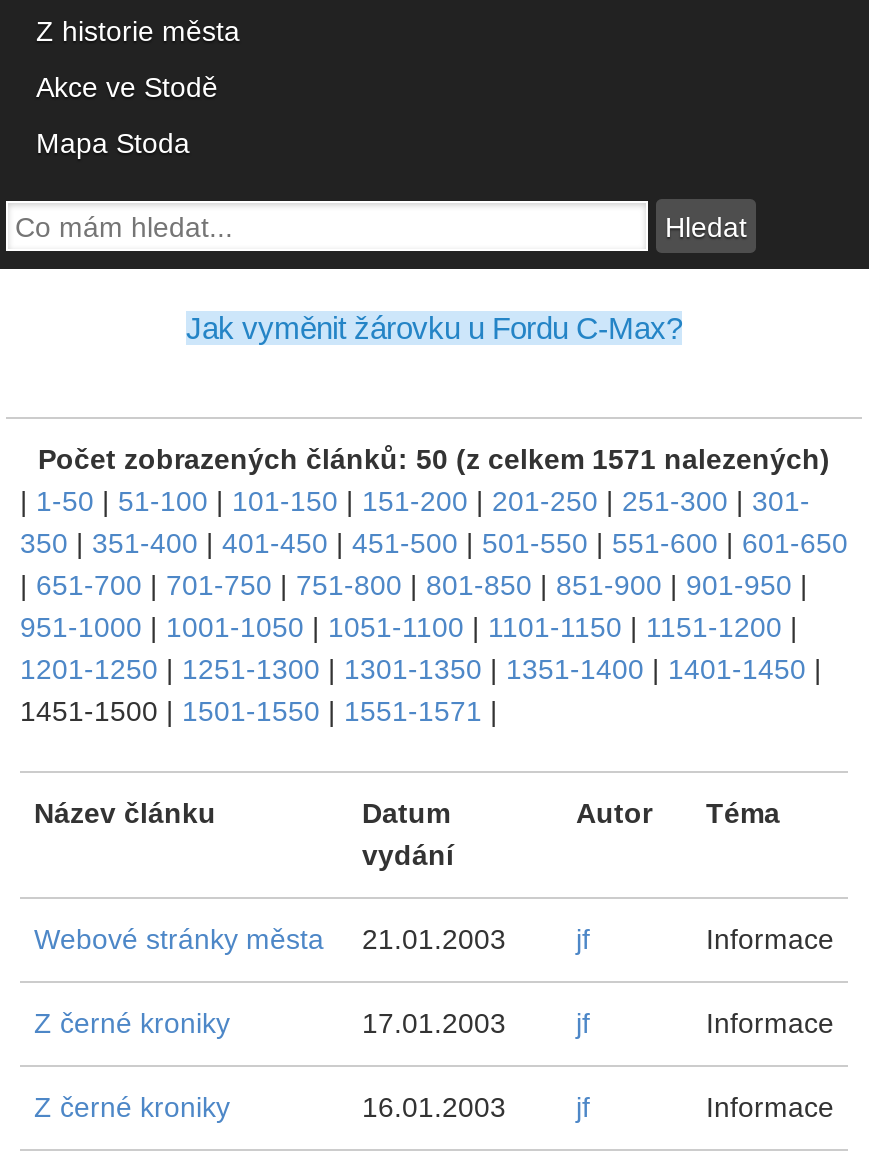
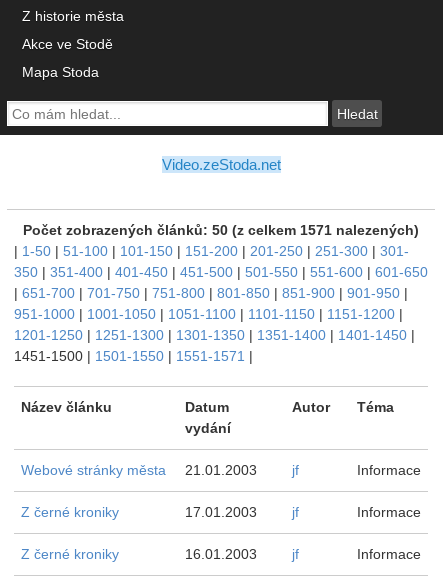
[186,311,682,345] Jak vyměnit žárovku u Fordu C-Max? -> [161,156,280,173] Video.zeStoda.net

